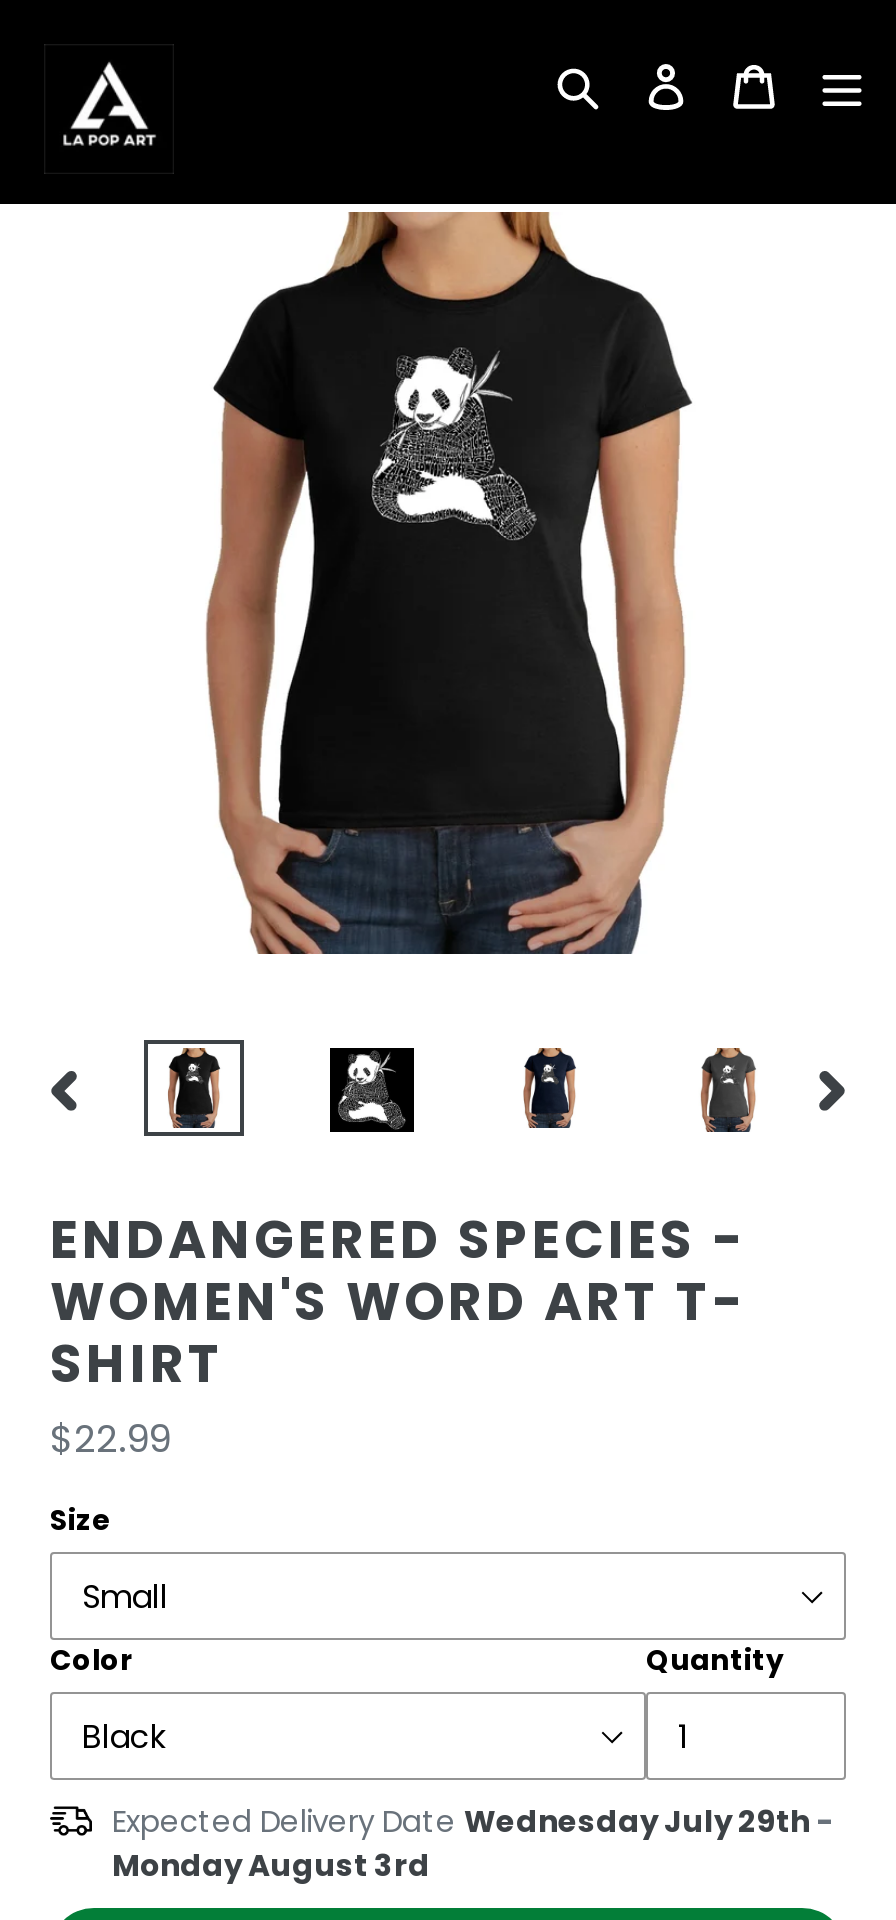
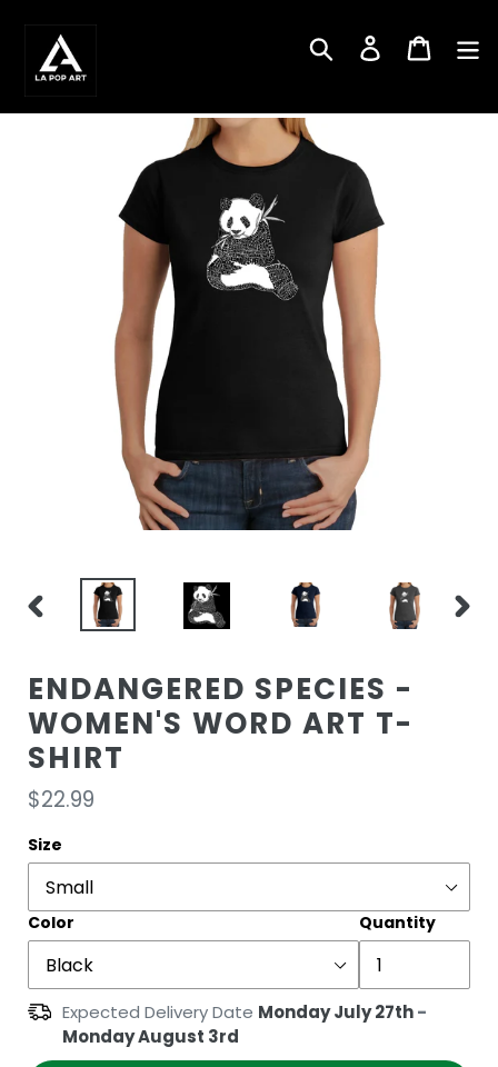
[112,1801,834,1843] Expected Delivery Date Wednesday July 29th - -> [62,1001,427,1024] Expected Delivery Date Monday July 27th -

